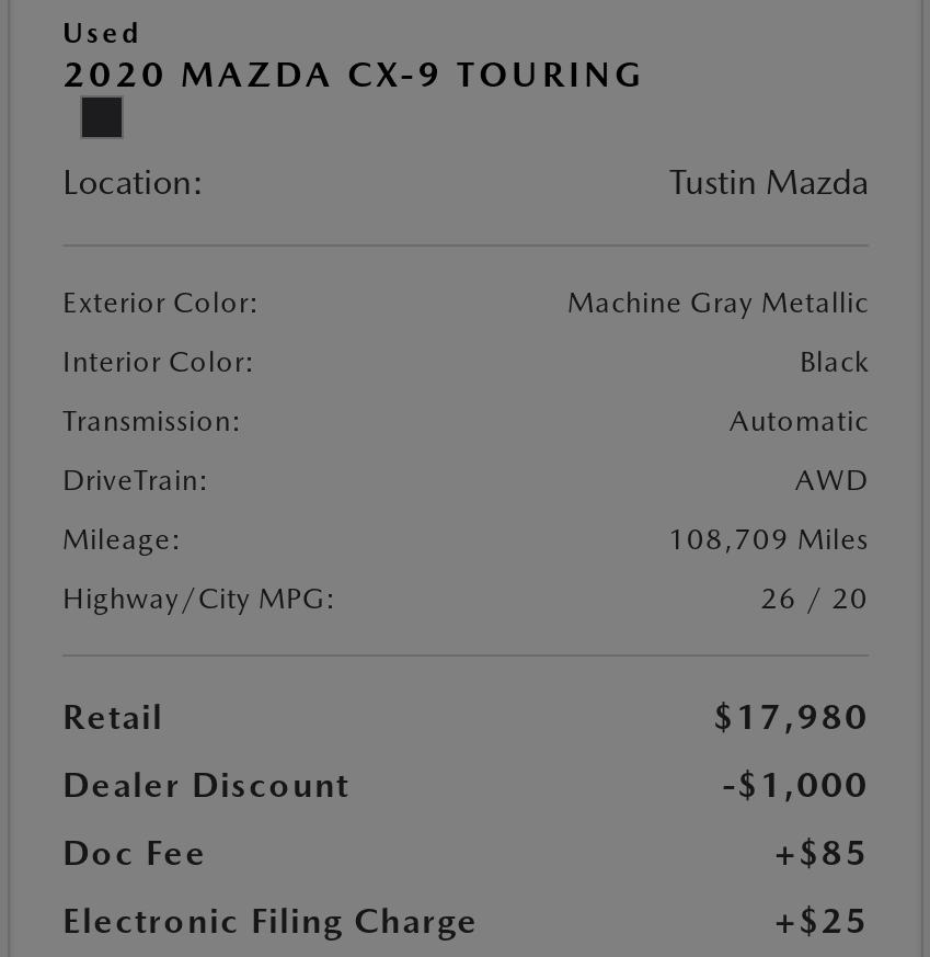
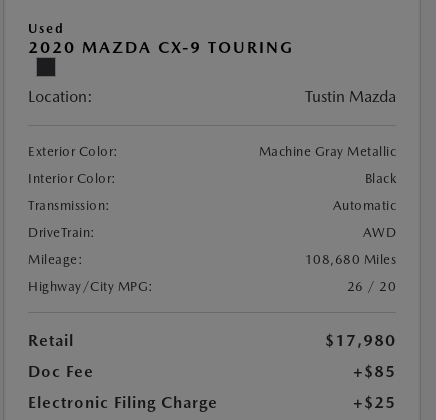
[668,522,869,555] 108,709 Miles -> [304,252,396,267] 108,680 Miles
[62,763,869,805] Dealer Discount | -$1,000 -> none

